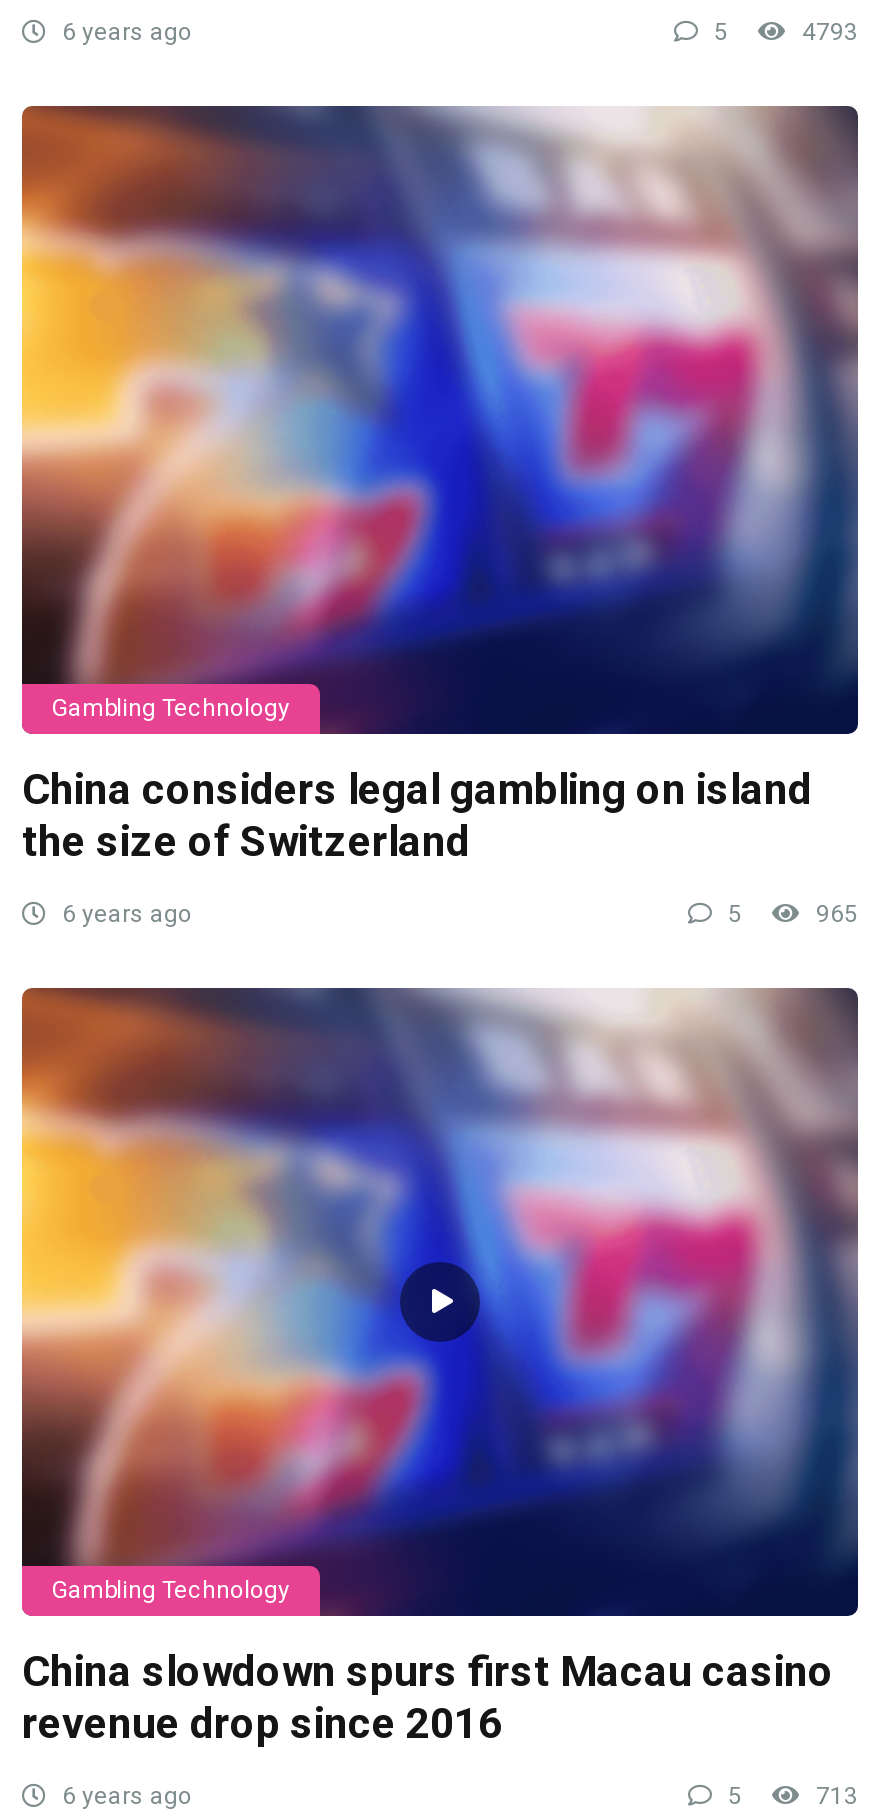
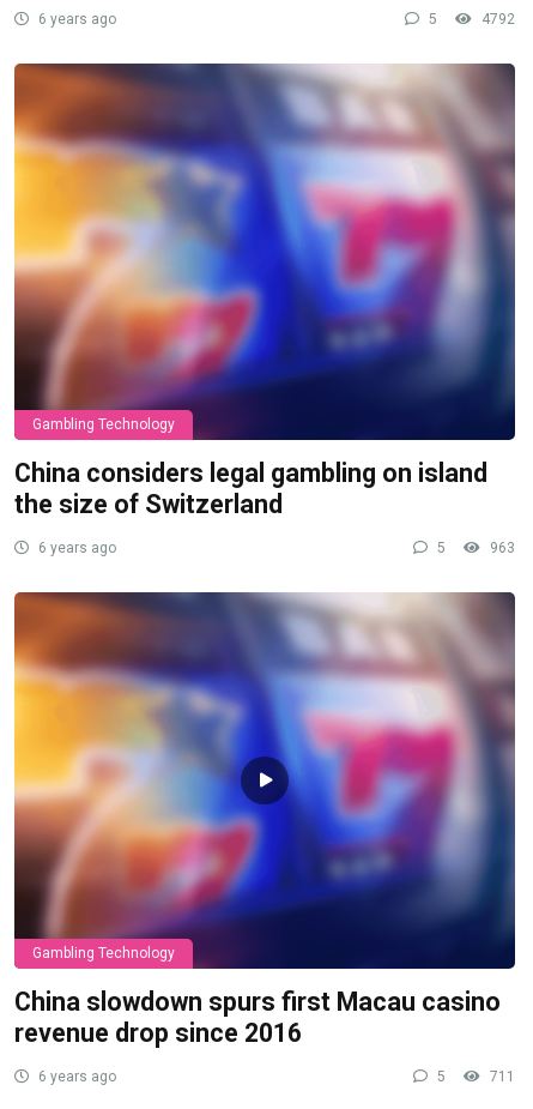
[796,18,858,46] 4793 -> [478,11,515,27] 4792
[810,899,858,927] 965 -> [486,539,515,556] 963
[810,1781,858,1809] 713 -> [486,1068,515,1085] 711

